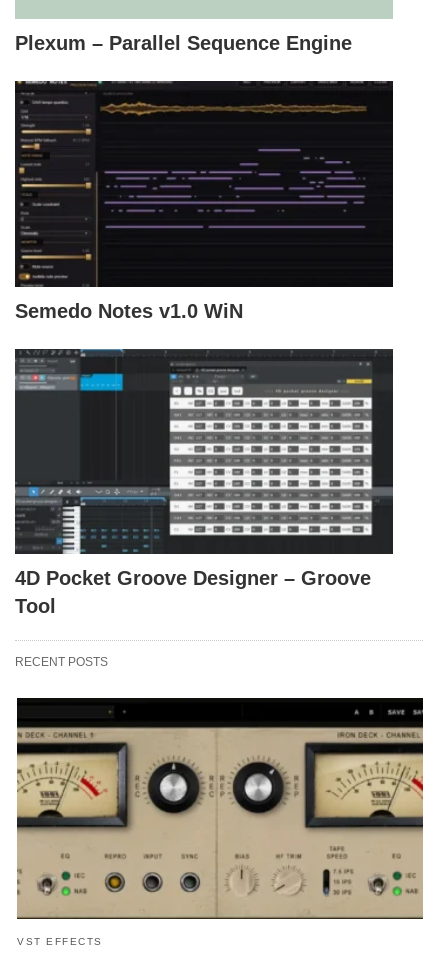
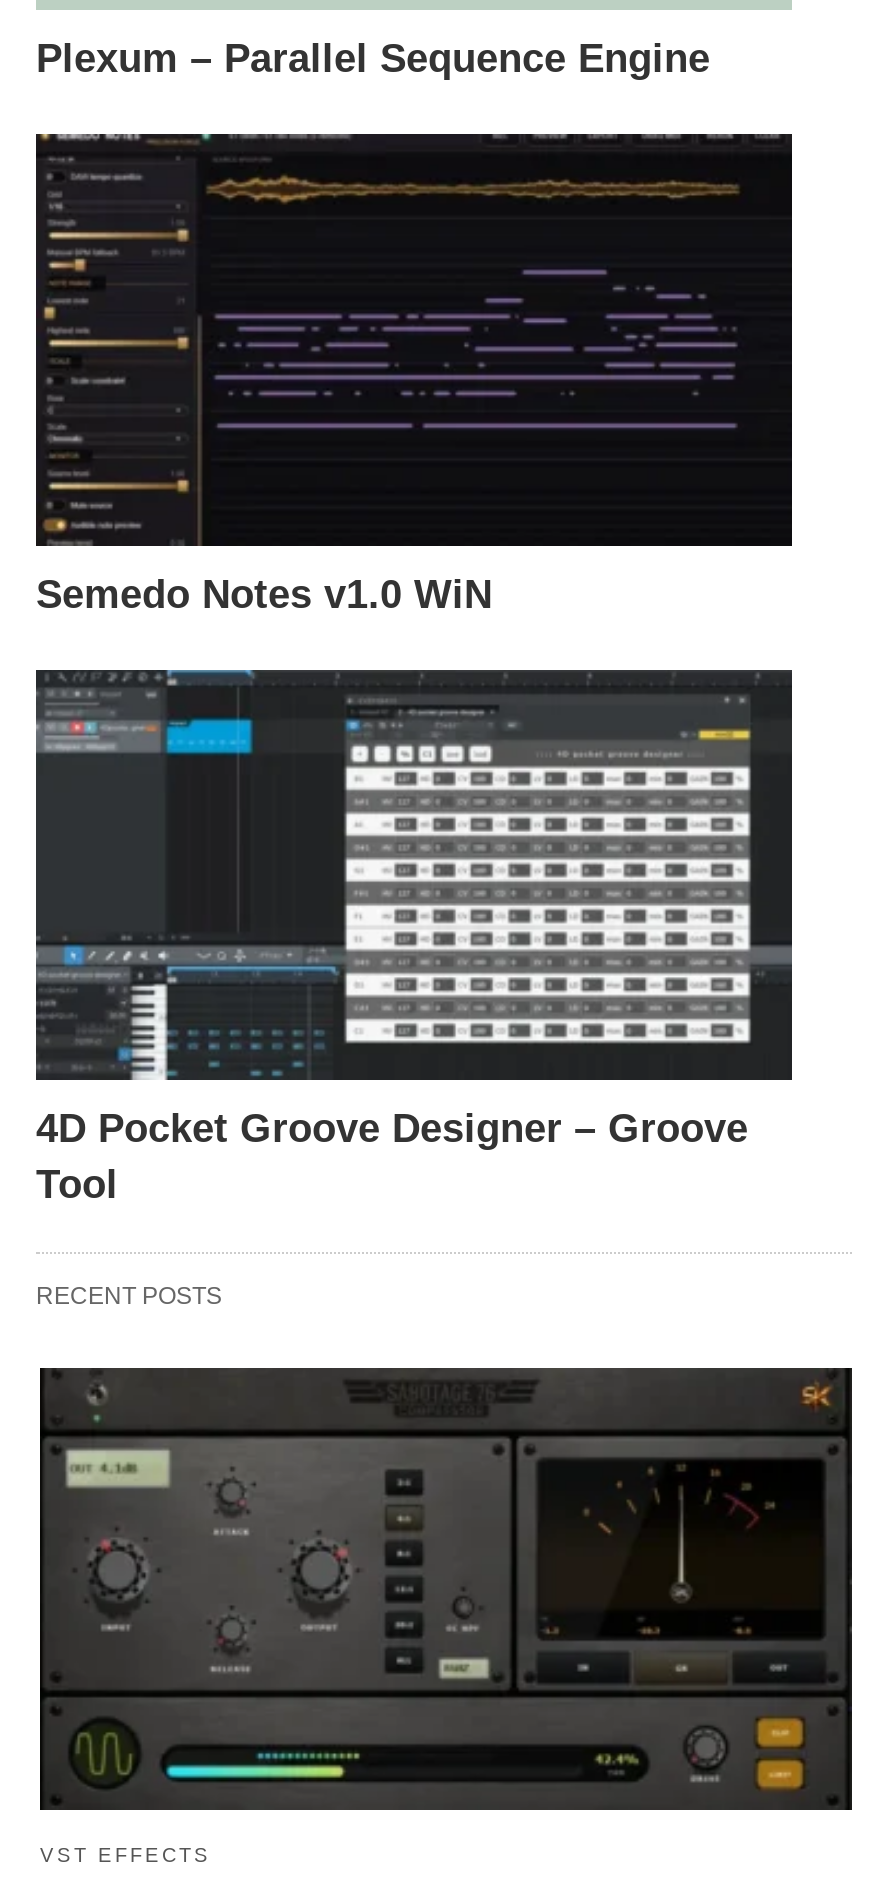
[16,699,424,919] [image] -> [38,1368,854,1810] [image]

